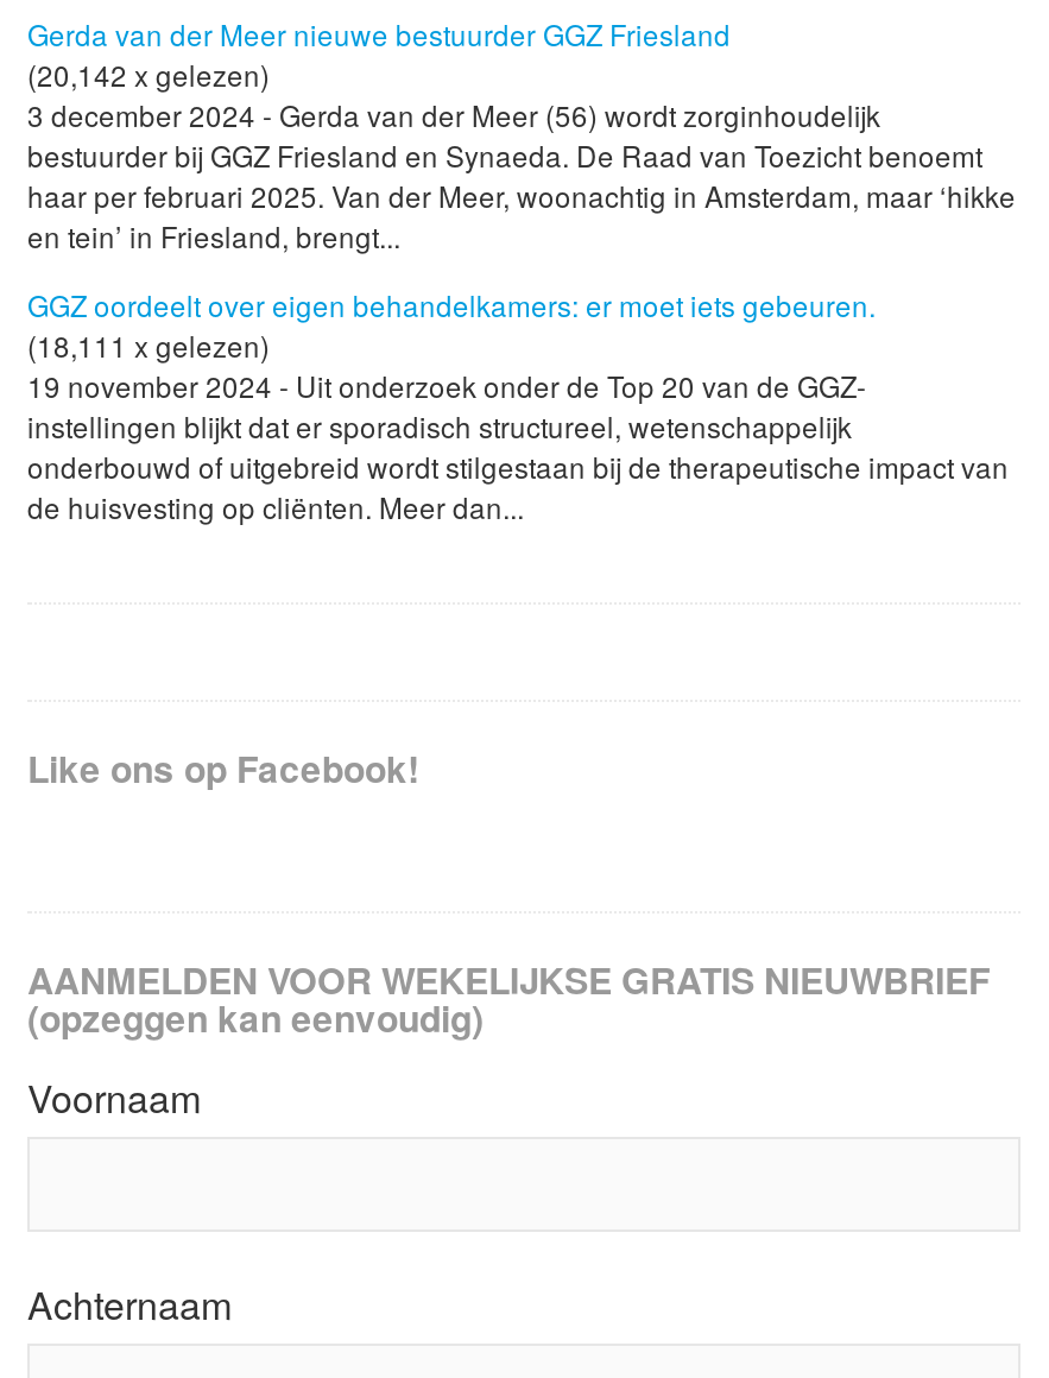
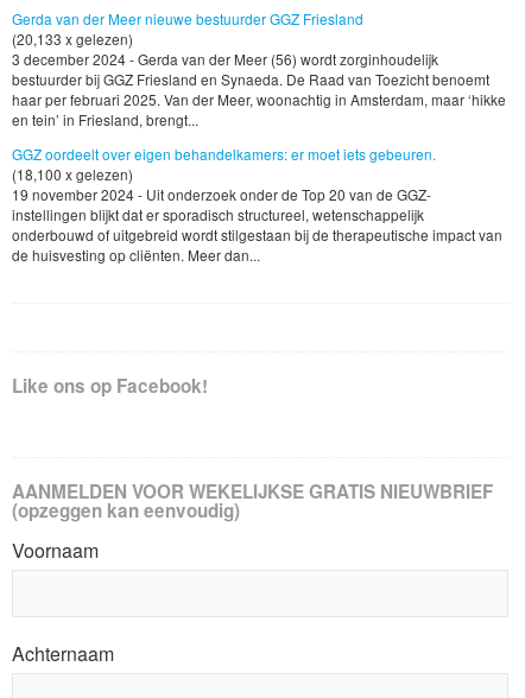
[27,54,270,94] (20,142 x gelezen) -> [12,29,133,49] (20,133 x gelezen)
[27,324,270,365] (18,111 x gelezen) -> [12,164,133,184] (18,100 x gelezen)

